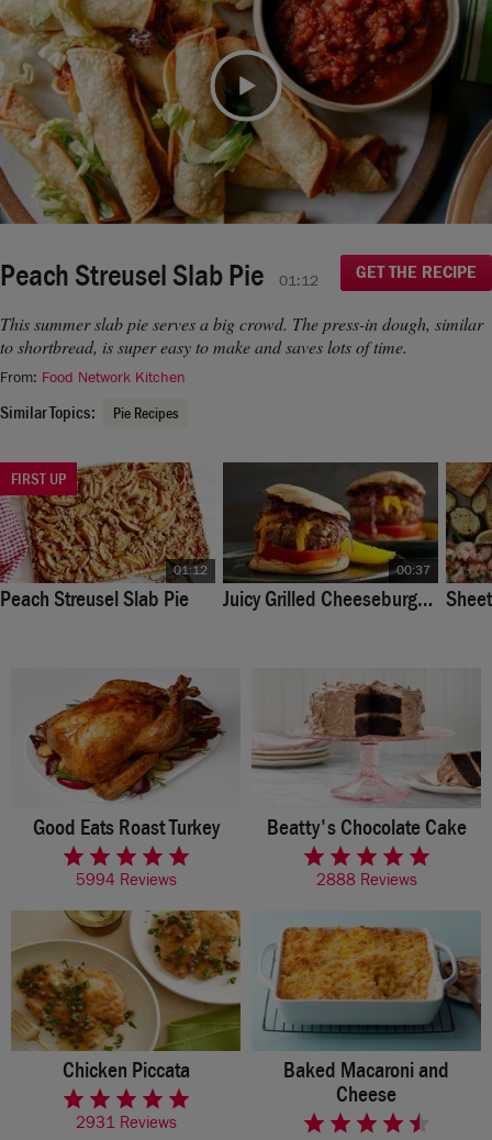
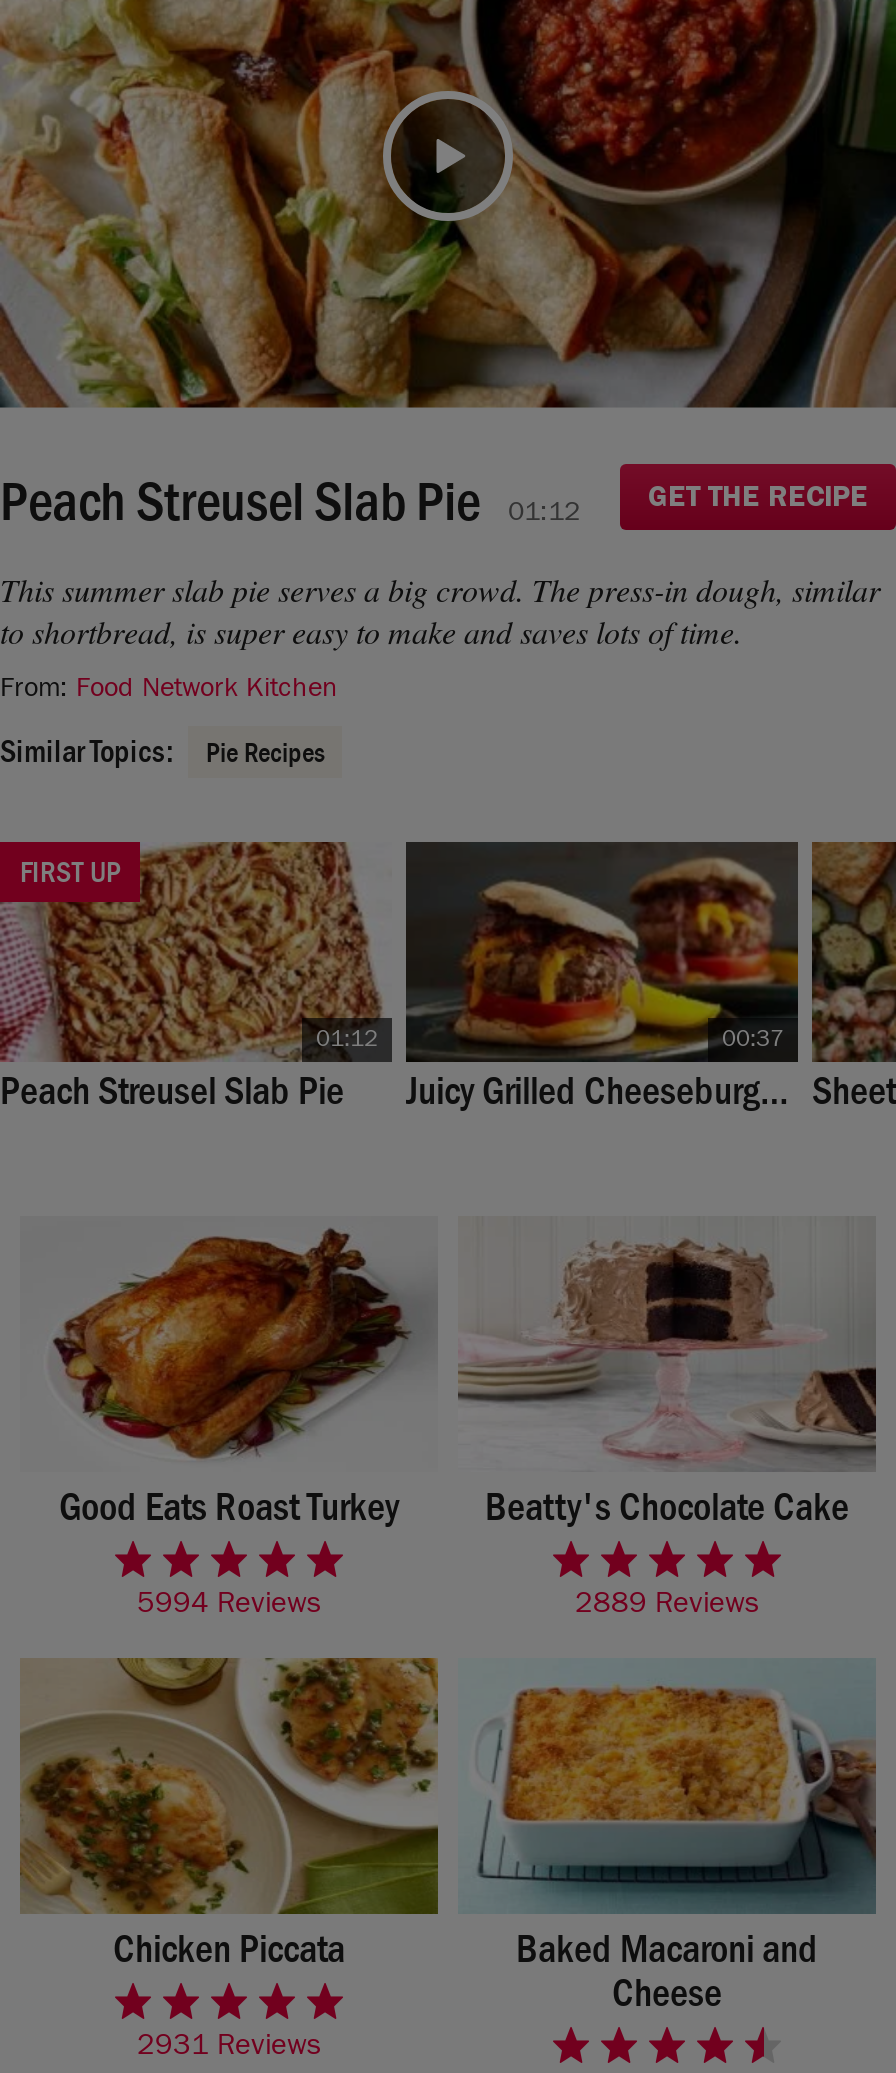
[316,874,417,891] 2888 Reviews -> [575,1592,759,1622] 2889 Reviews

